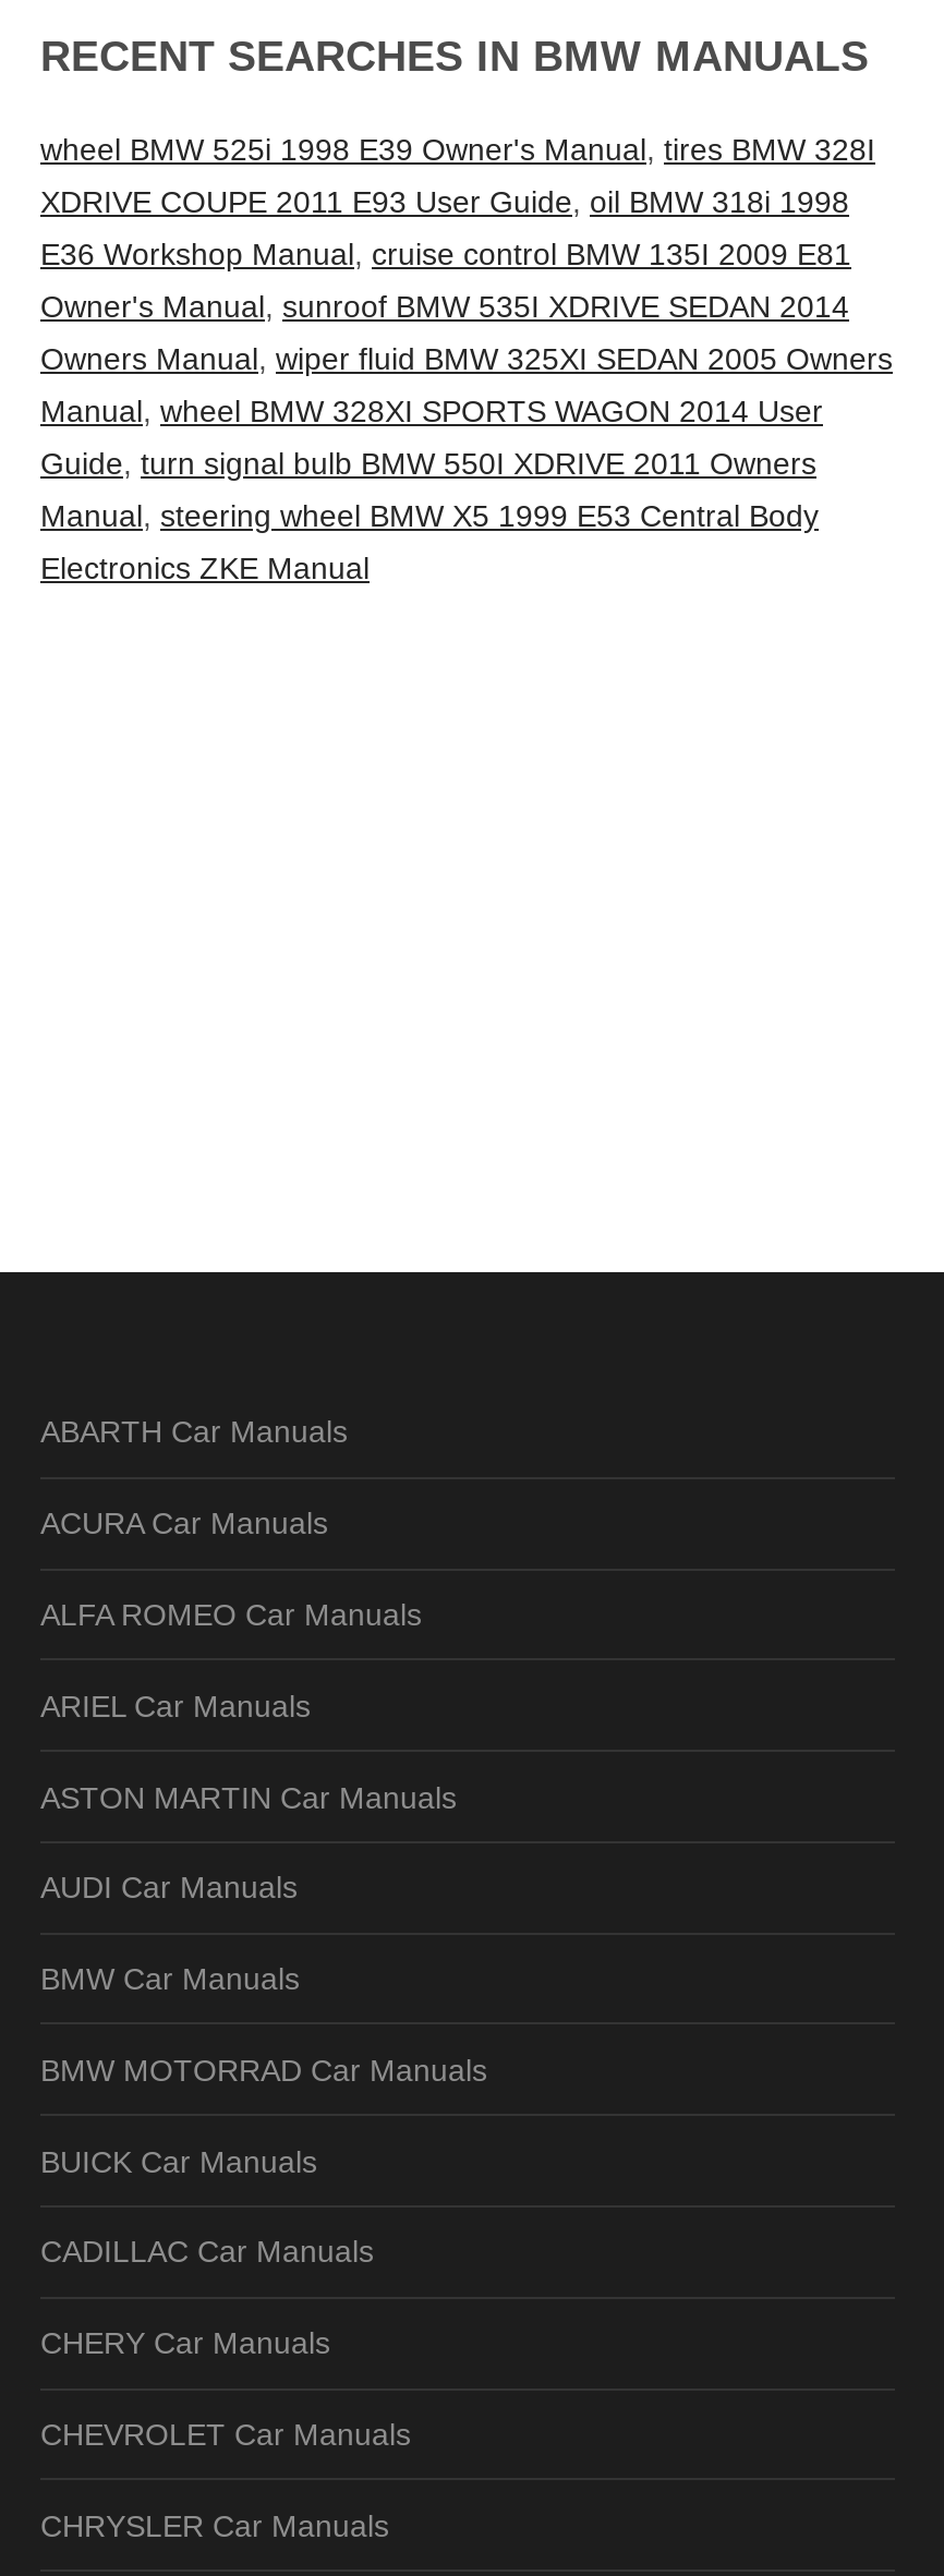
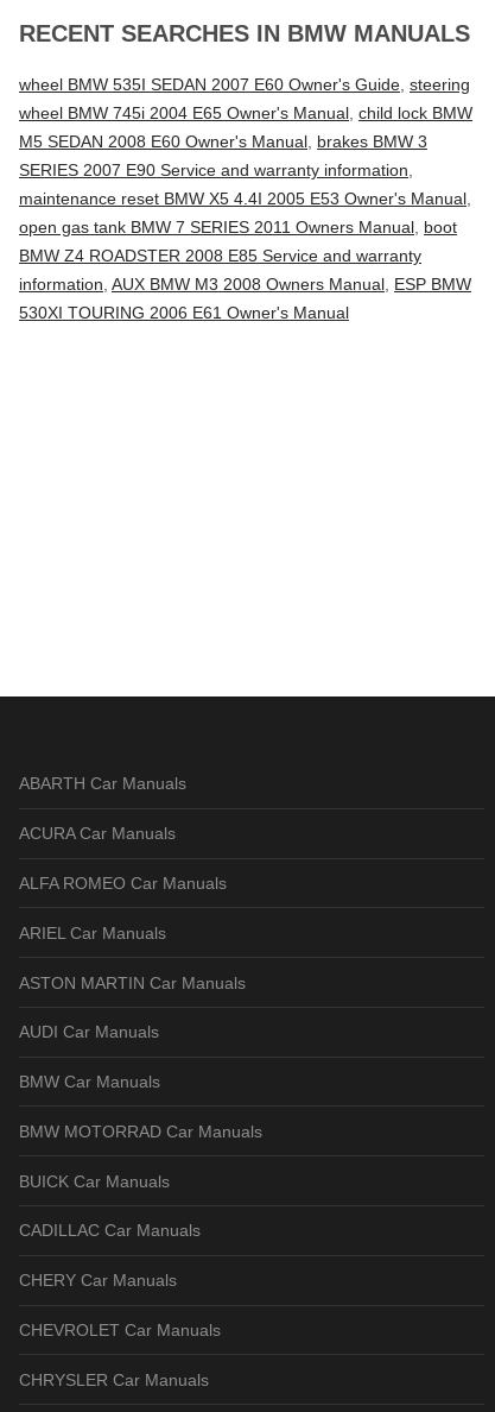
[40,133,875,168] wheel BMW 525i 1998 E39 Owner's Manual, tires BMW 328I -> [19,75,470,94] wheel BMW 535I SEDAN 2007 E60 Owner's Guide, steering
[40,185,849,220] XDRIVE COUPE 2011 E93 User Guide, oil BMW 318i 1998 -> [19,104,472,123] wheel BMW 745i 2004 E65 Owner's Manual, child lock BMW
[40,237,851,272] E36 Workshop Manual, cruise control BMW 135I 2009 E81 -> [19,132,427,151] M5 SEDAN 2008 E60 Owner's Manual, brakes BMW 3
[40,290,849,325] Owner's Manual, sunroof BMW 535I XDRIVE SEDAN 2014 -> [19,161,413,180] SERIES 2007 E90 Service and warranty information,
[40,342,893,377] Owners Manual, wiper fluid BMW 325XI SEDAN 2005 Owners -> [19,189,471,208] maintenance reset BMW X5 4.4I 2005 E53 Owner's Manual,
[40,394,823,429] Manual, wheel BMW 328XI SPORTS WAGON 2014 User -> [19,218,457,237] open gas tank BMW 7 SERIES 2011 Owners Manual, boot
[40,447,816,482] Guide, turn signal bulb BMW 550I XDRIVE 2011 Owners -> [19,247,421,266] BMW Z4 ROADSTER 2008 E85 Service and warranty
[40,499,819,534] Manual, steering wheel BMW X5 1999 E53 Central Body -> [19,275,471,294] information, AUX BMW M3 2008 Owners Manual, ESP BMW
[40,551,370,586] Electronics ZKE Manual -> [19,304,349,323] 530XI TOURING 2006 E61 Owner's Manual

